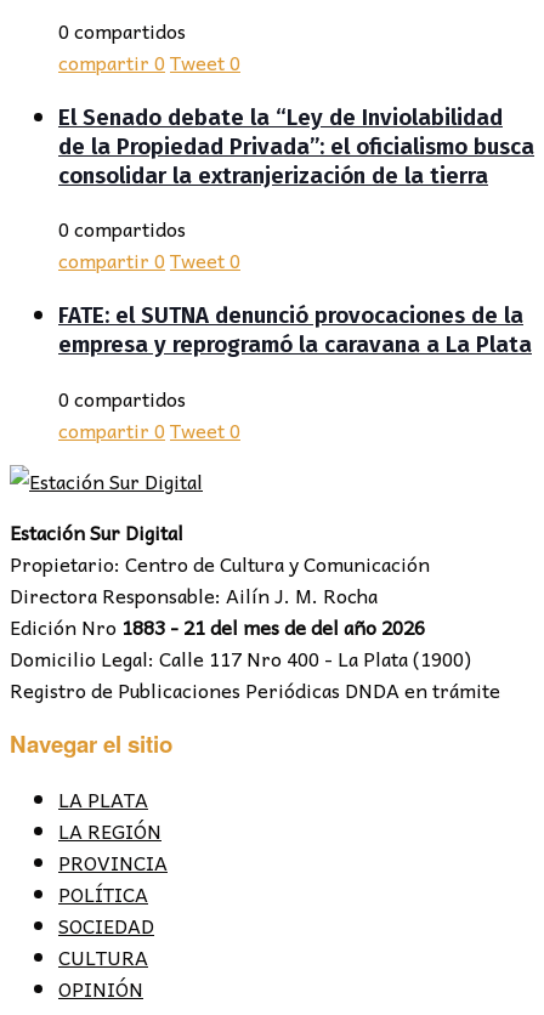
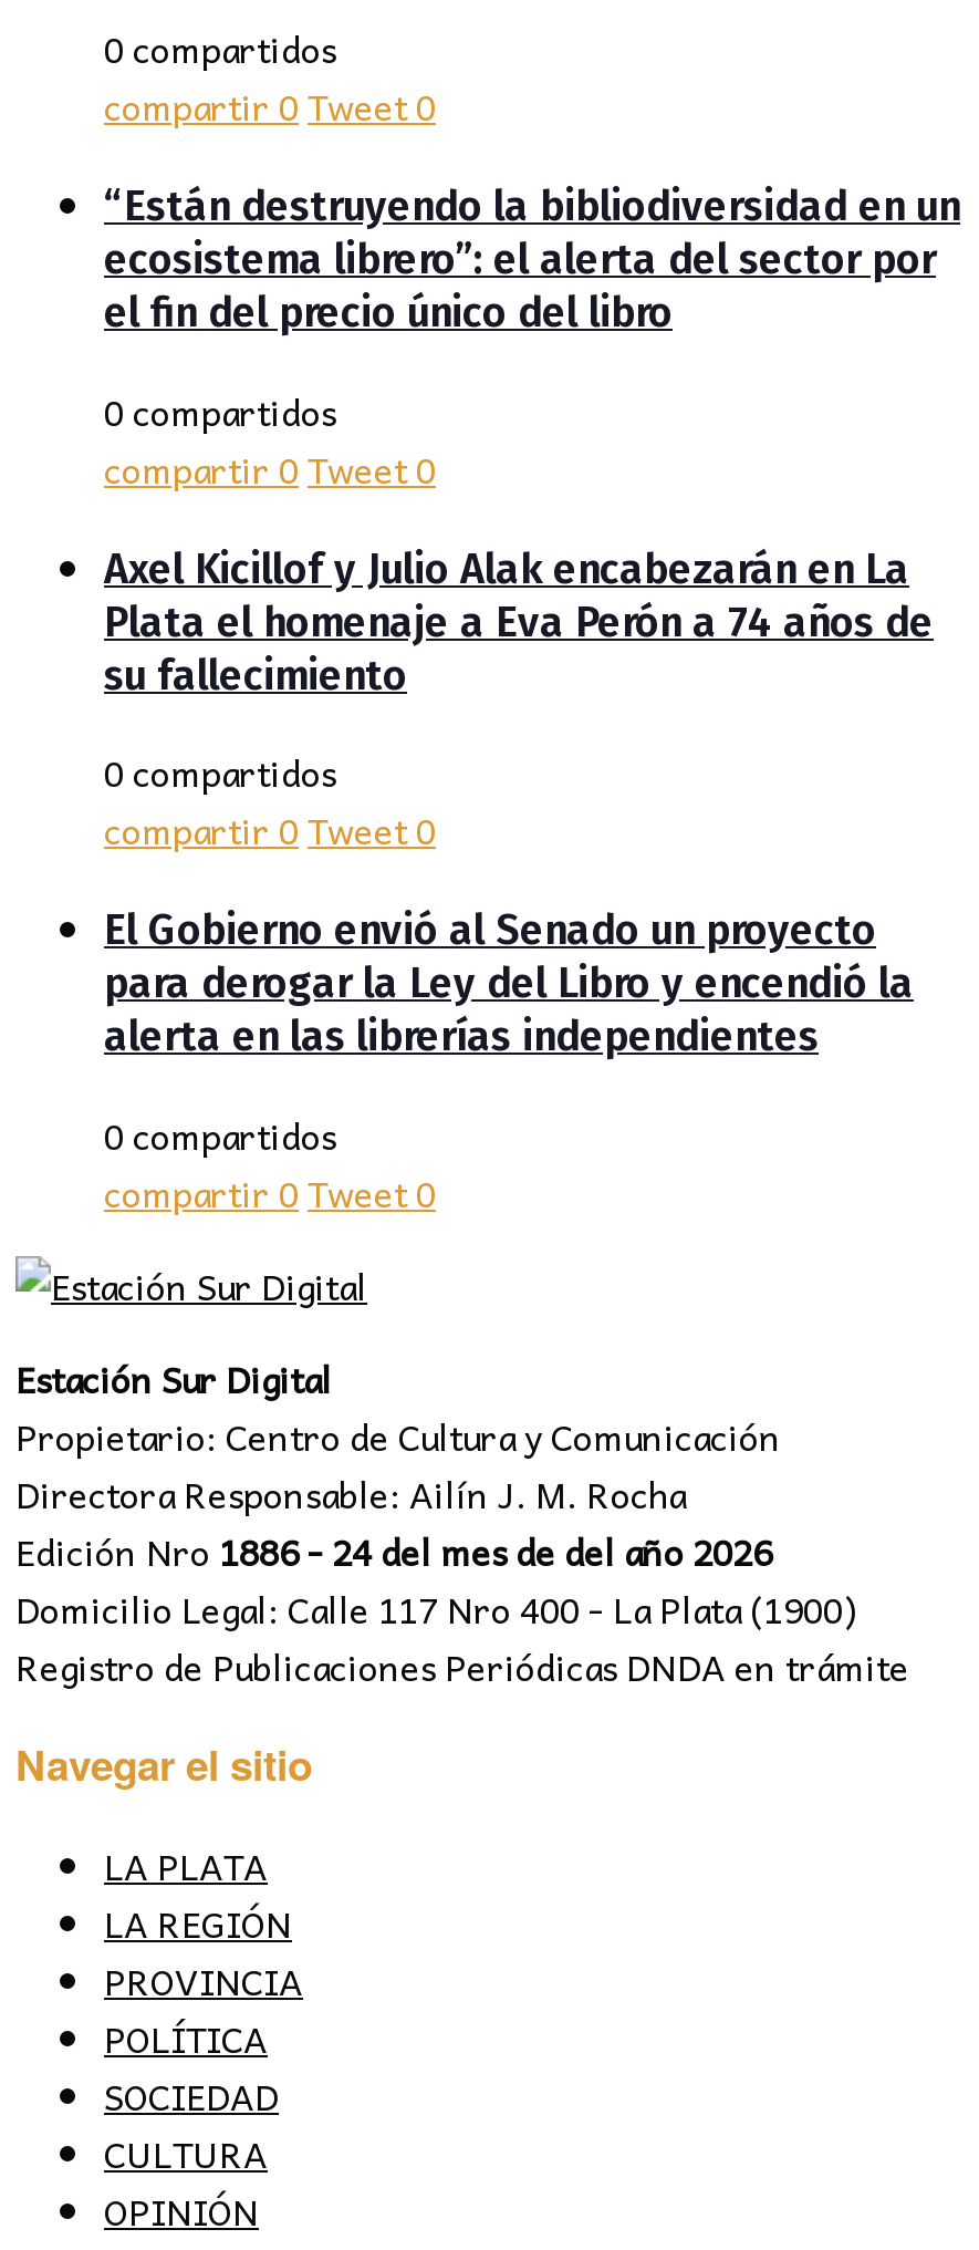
[58,104,534,189] El Senado debate la “Ley de Inviolabilidad | de la Propiedad Privada”: el oficialismo busca | consolidar la extranjerización de la tierra -> [104,183,960,338] “Están destruyendo la bibliodiversidad en un | ecosistema librero”: el alerta del sector por | el fin del precio único del libro
[58,302,532,358] FATE: el SUTNA denunció provocaciones de la | empresa y reprogramó la caravana a La Plata -> [104,544,934,1061] Axel Kicillof y Julio Alak encabezarán en La | Plata el homenaje a Eva Perón a 74 años de | su fallecimiento | 0 compartidos | compartir 0 Tweet 0 | El Gobierno envió al Senado un proyecto | para derogar la Ley del Libro y encendió la | alerta en las librerías independientes
[10,610,425,642] Edición Nro 1883 - 21 del mes de del año 2026 -> [15,1521,772,1578] Edición Nro 1886 - 24 del mes de del año 2026

